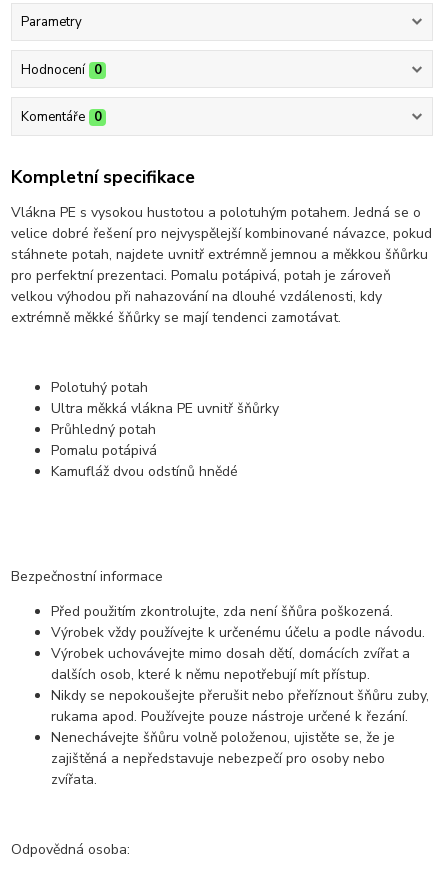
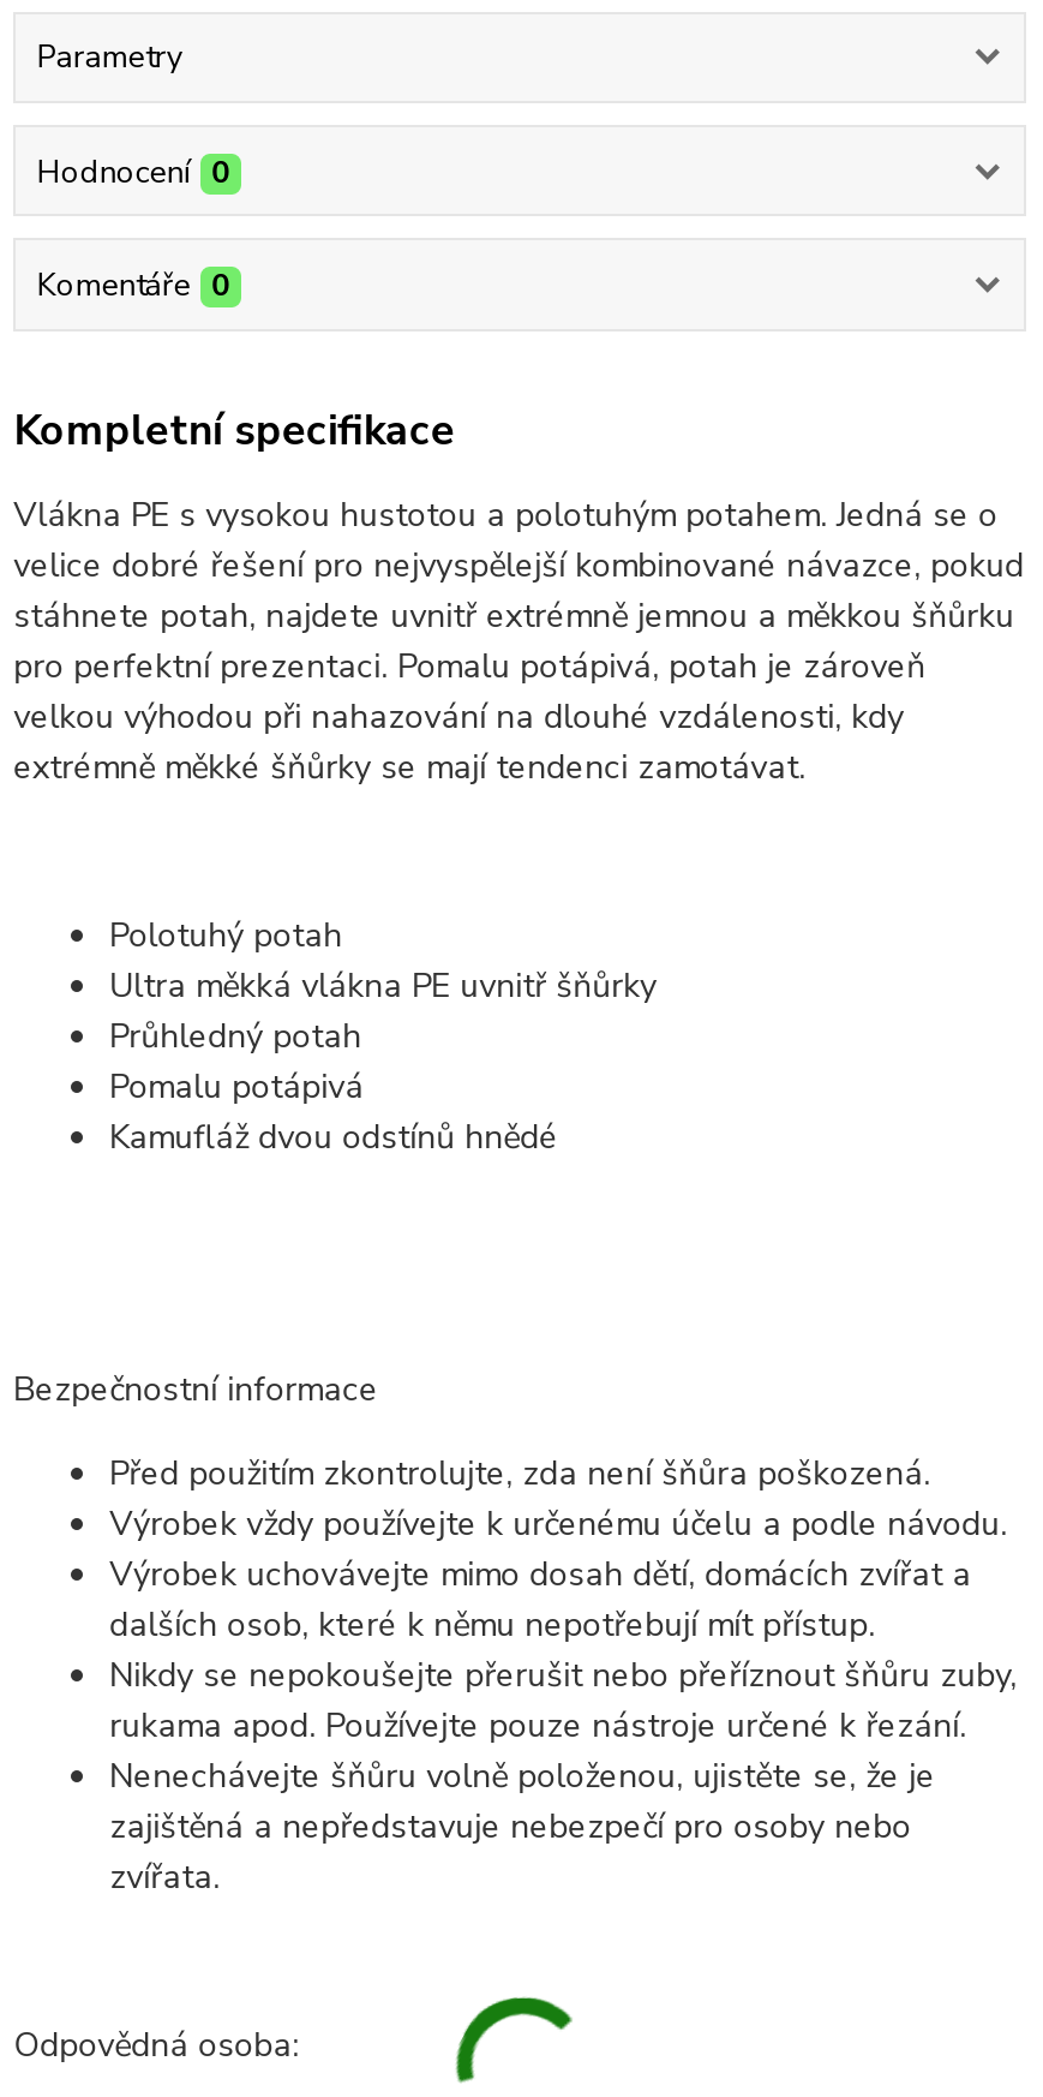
none -> [452,1994,575,2085] [image]

